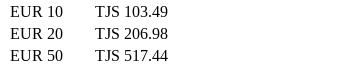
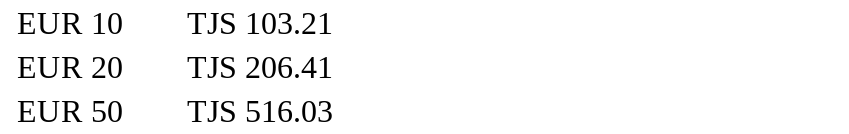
[10,3,168,20] EUR 10 TJS 103.49 -> [17,6,333,40] EUR 10 TJS 103.21
[10,25,168,42] EUR 20 TJS 206.98 -> [17,50,333,84] EUR 20 TJS 206.41
[10,47,168,64] EUR 50 TJS 517.44 -> [17,94,333,128] EUR 50 TJS 516.03

